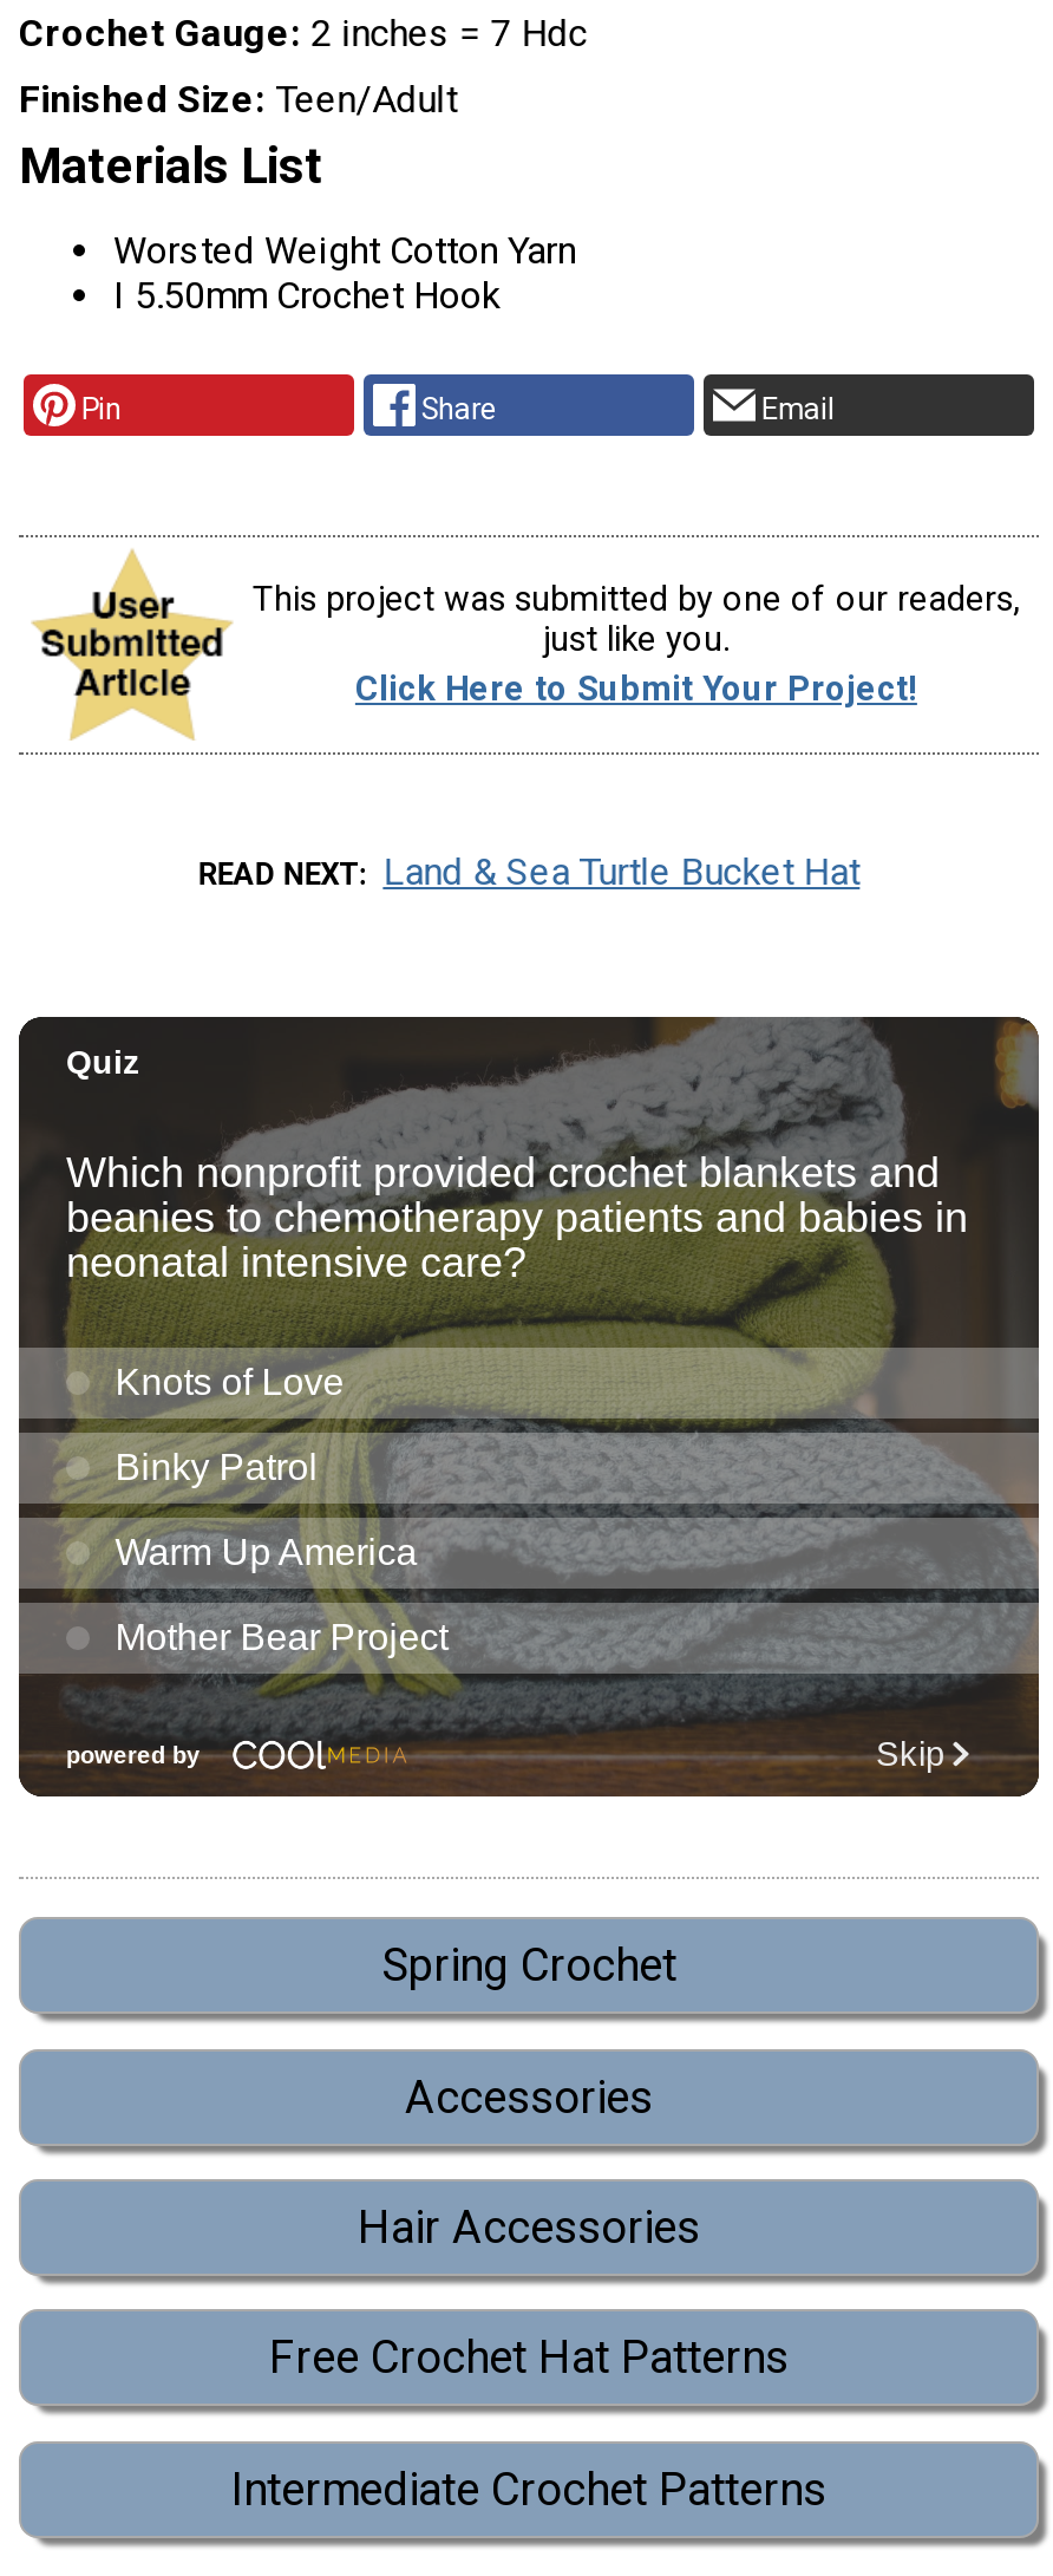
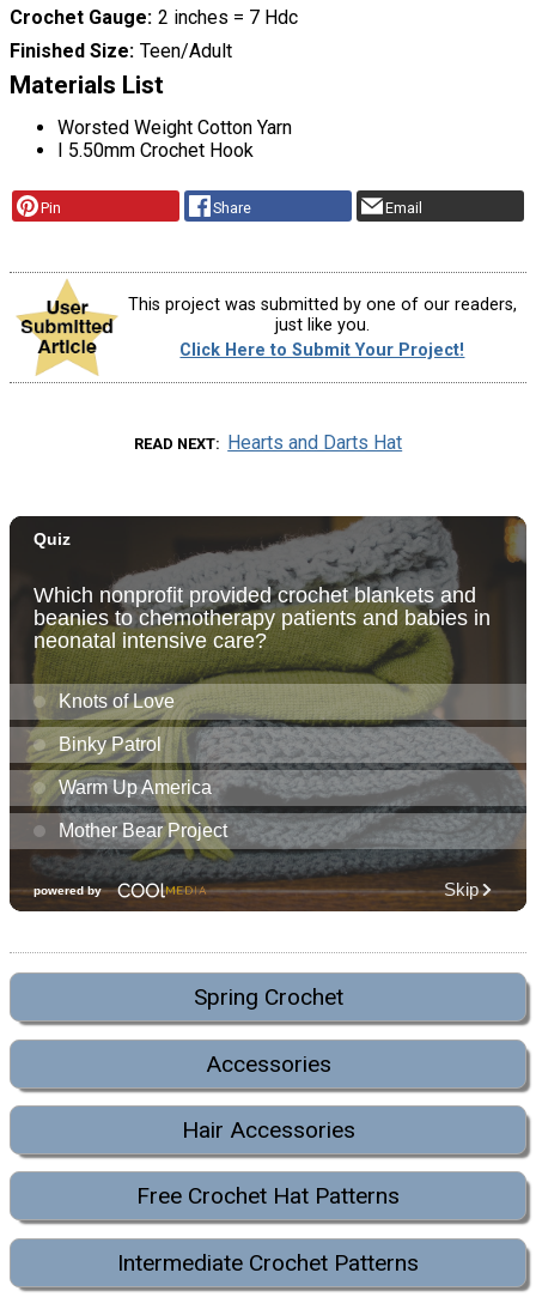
[383,850,860,895] Land & Sea Turtle Bucket Hat -> [228,431,402,454] Hearts and Darts Hat

